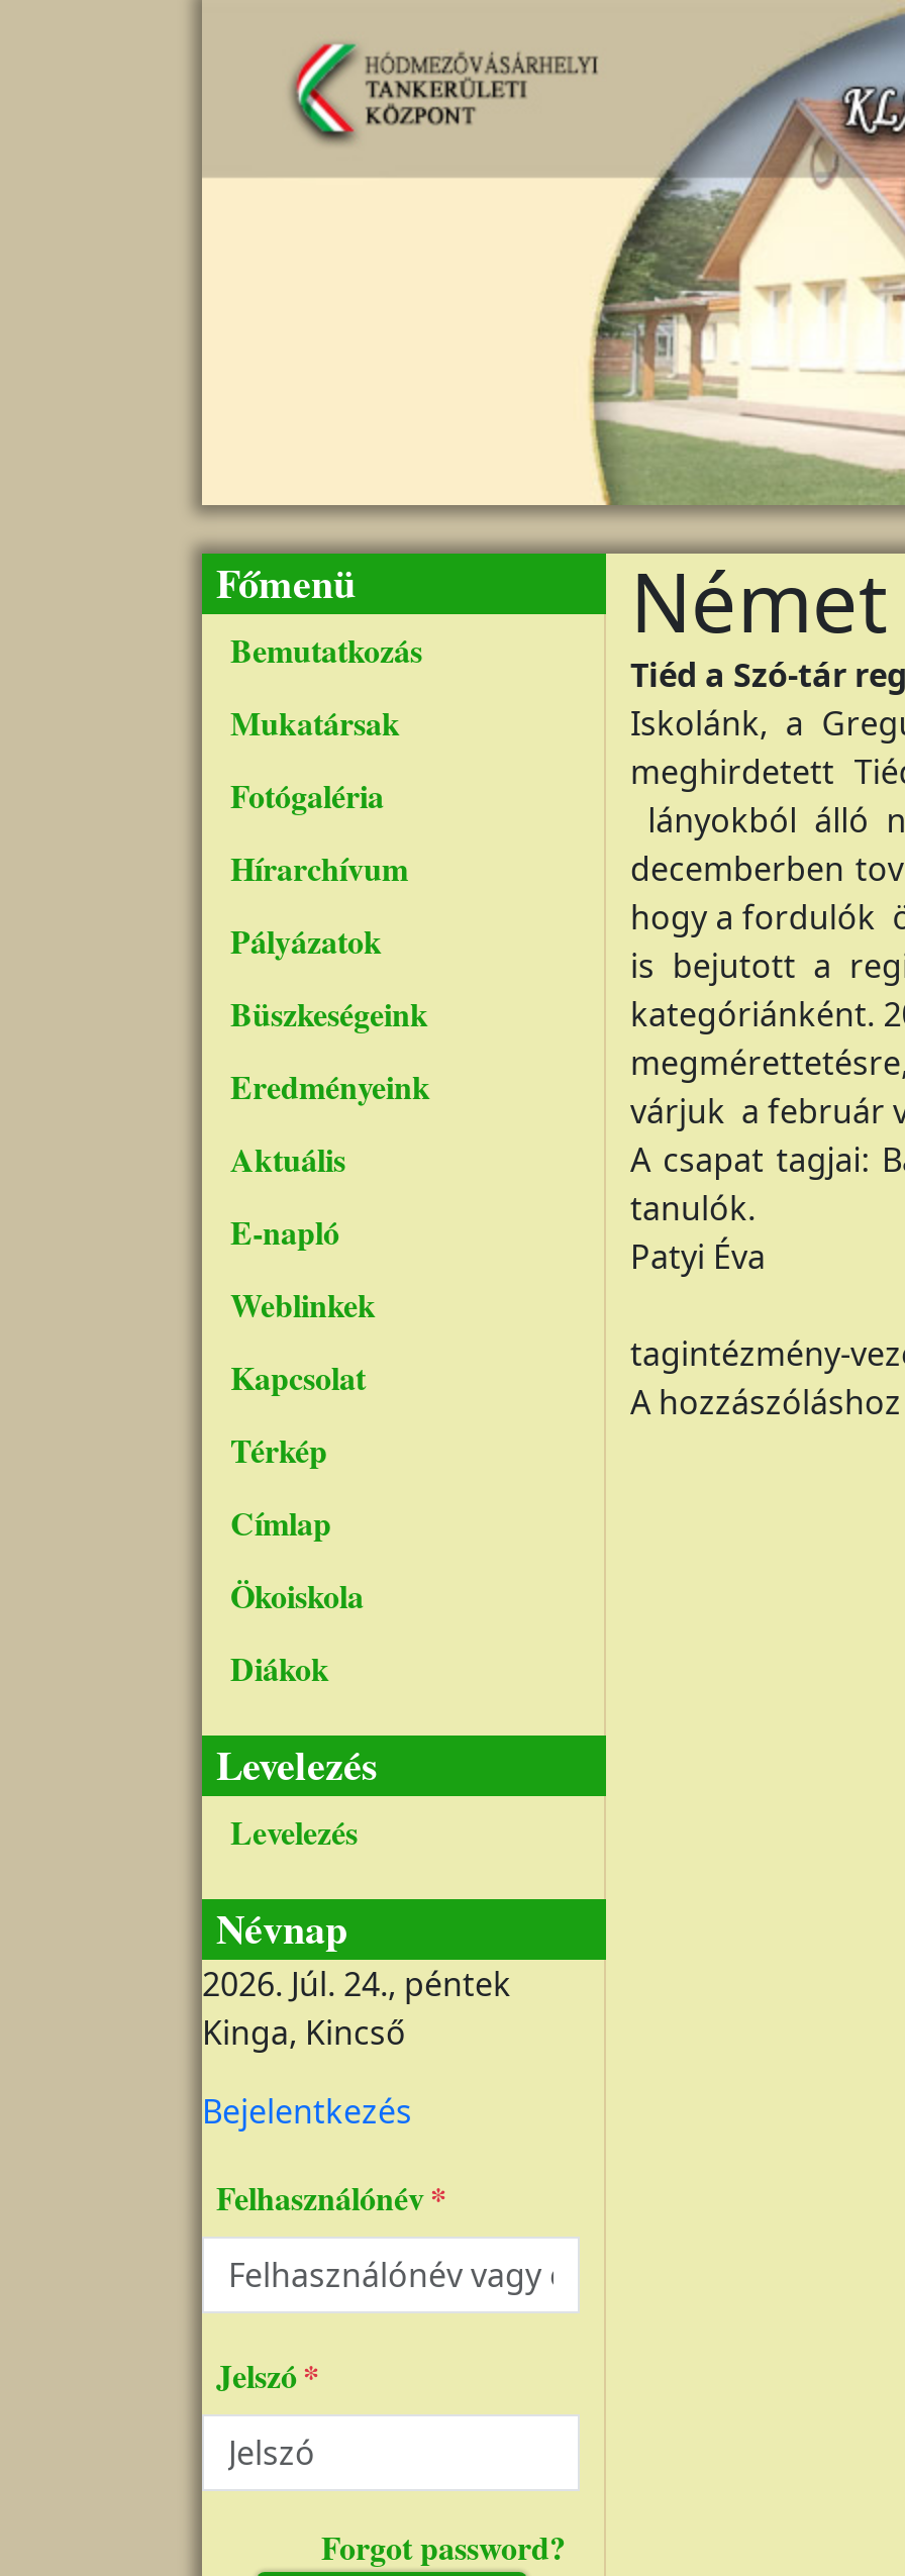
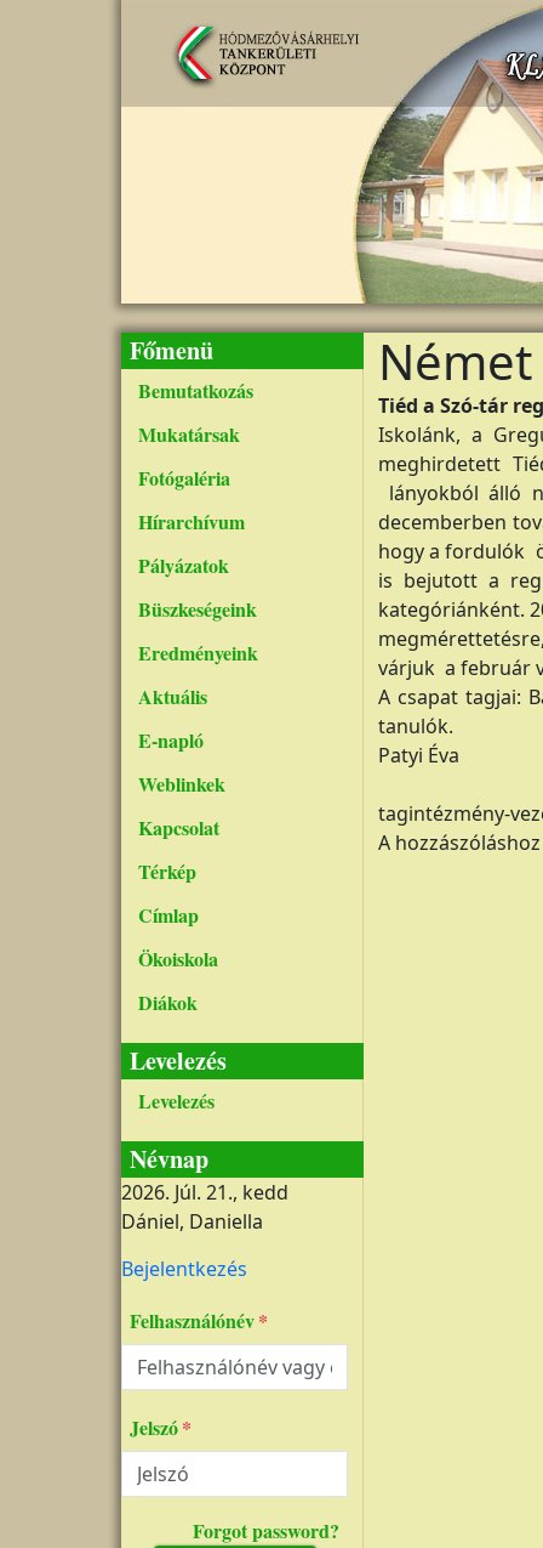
[202,1962,511,2055] 2026. Júl. 24., péntek | Kinga, Kincső -> [121,1179,288,1235] 2026. Júl. 21., kedd | Dániel, Daniella

